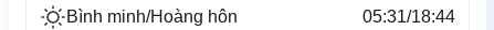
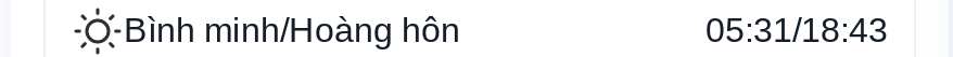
[362,7,455,26] 05:31/18:44 -> [706,12,888,48] 05:31/18:43

